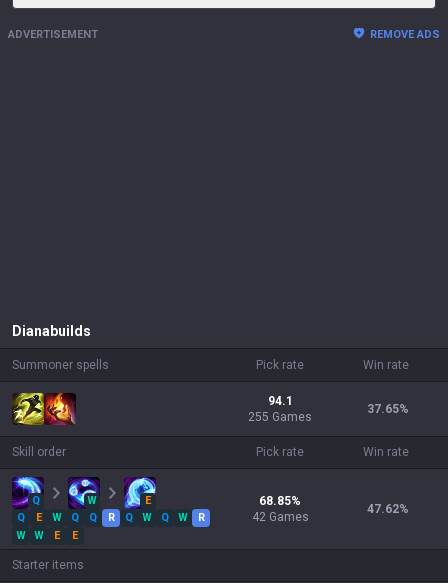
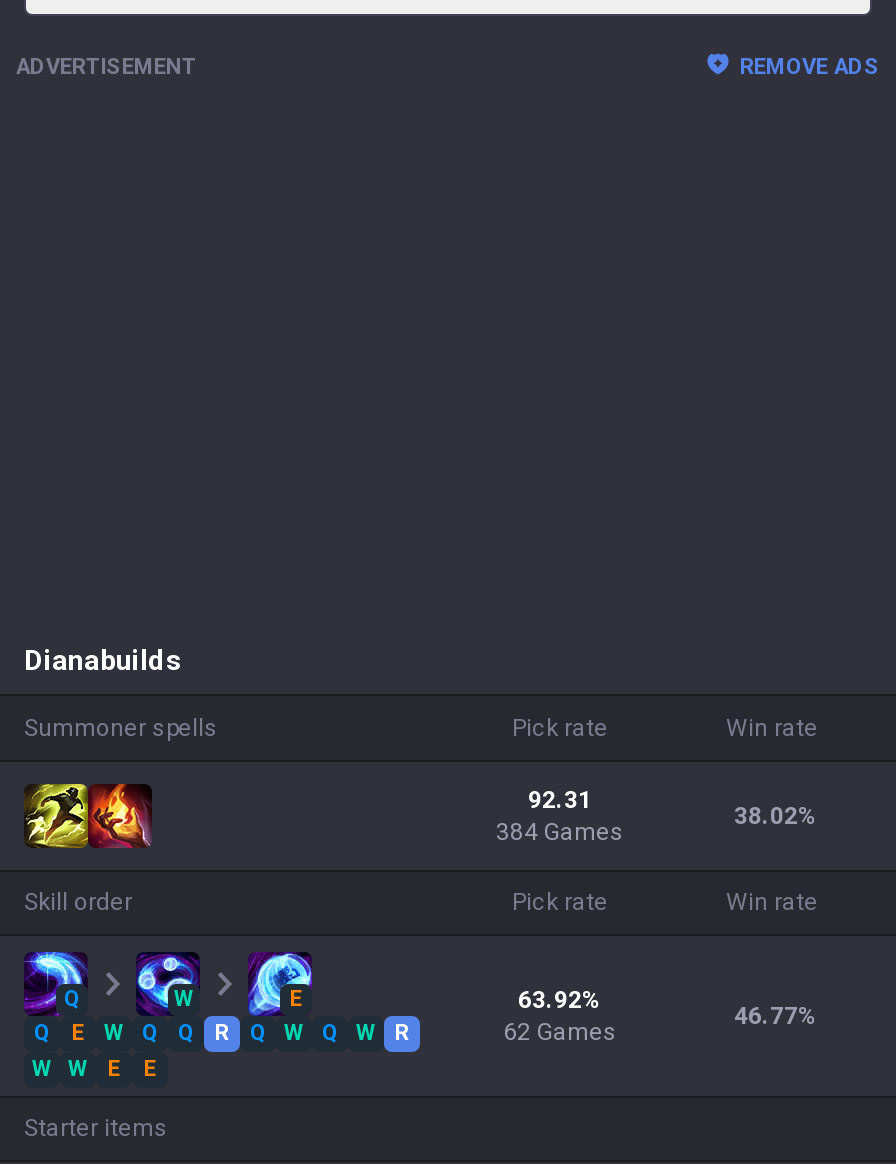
[267,394,292,408] 94.1 -> [528,786,592,814] 92.31
[367,402,409,416] 37.65% -> [734,802,818,830] 38.02%
[248,410,312,424] 255 Games -> [496,818,624,846] 384 Games
[259,494,301,508] 68.85% -> [518,986,602,1014] 63.92%
[367,502,409,516] 47.62% -> [734,1002,818,1030] 46.77%
[251,510,308,524] 42 Games -> [503,1018,617,1046] 62 Games

